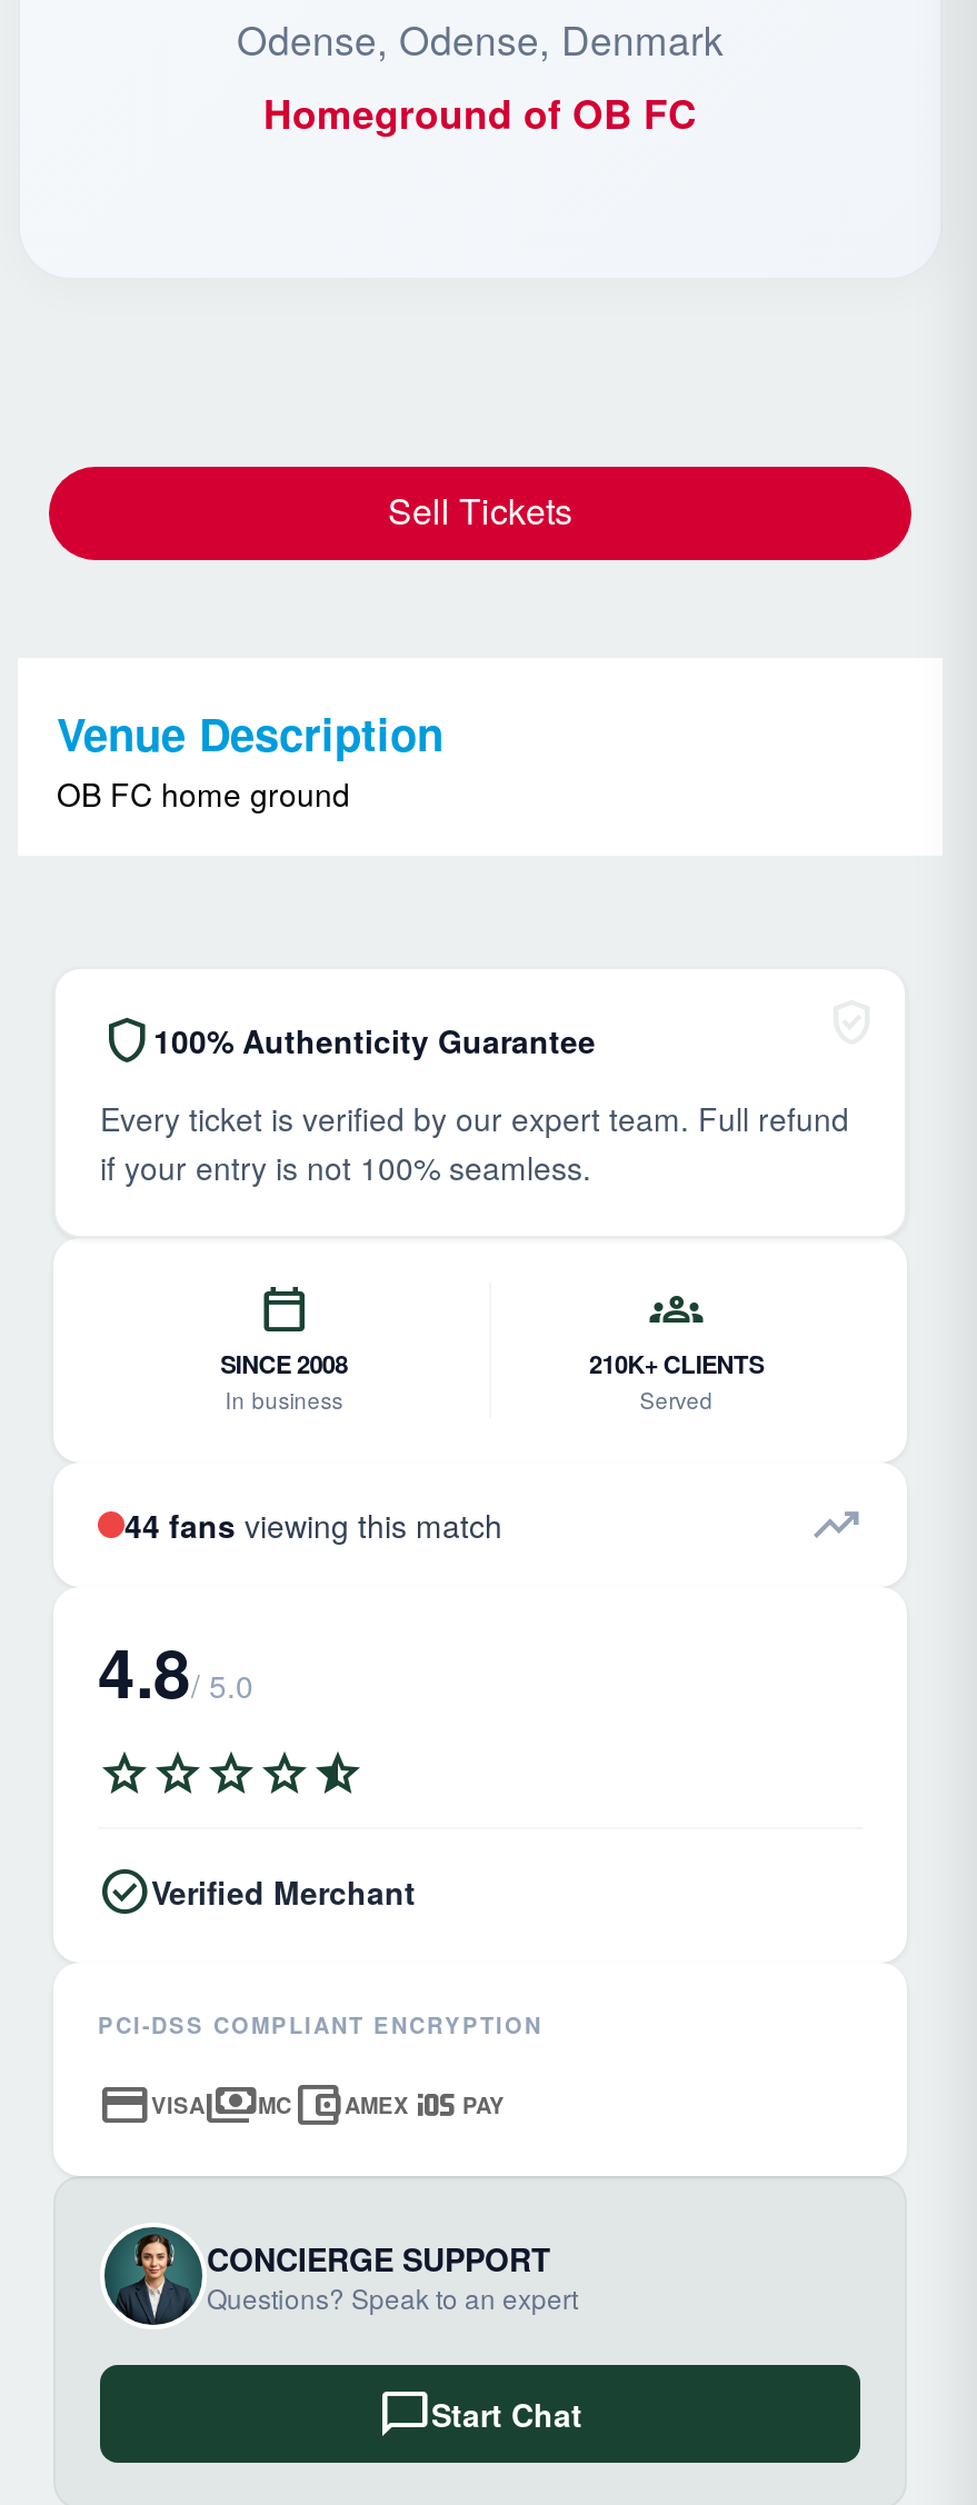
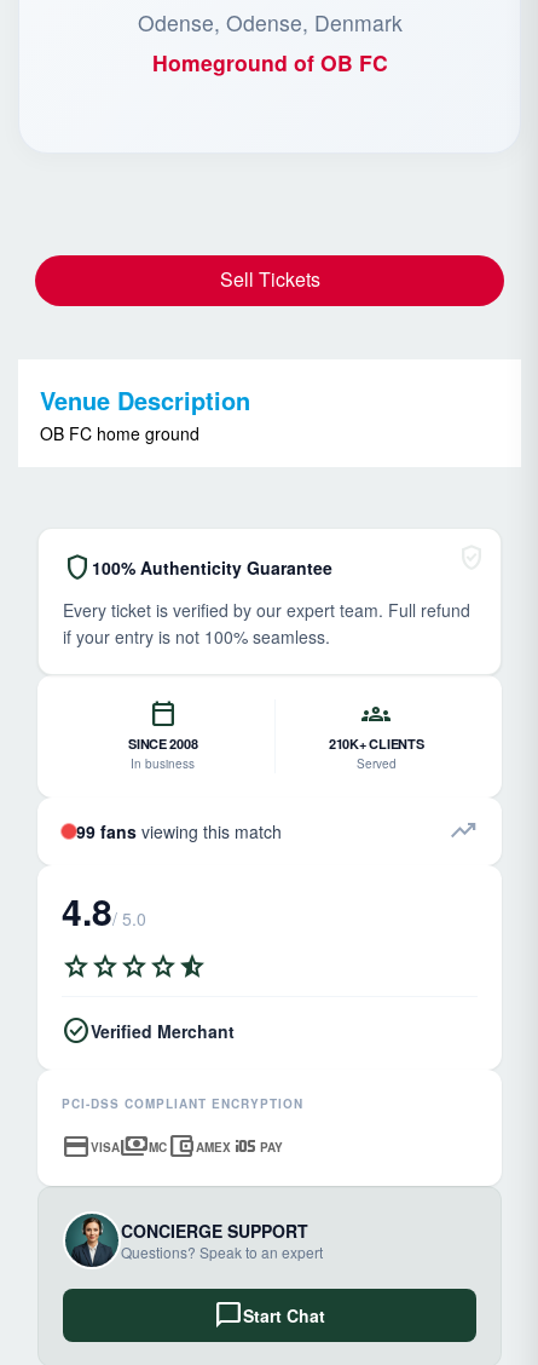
[124,1501,502,1546] 44 fans viewing this match -> [76,819,282,843] 99 fans viewing this match

